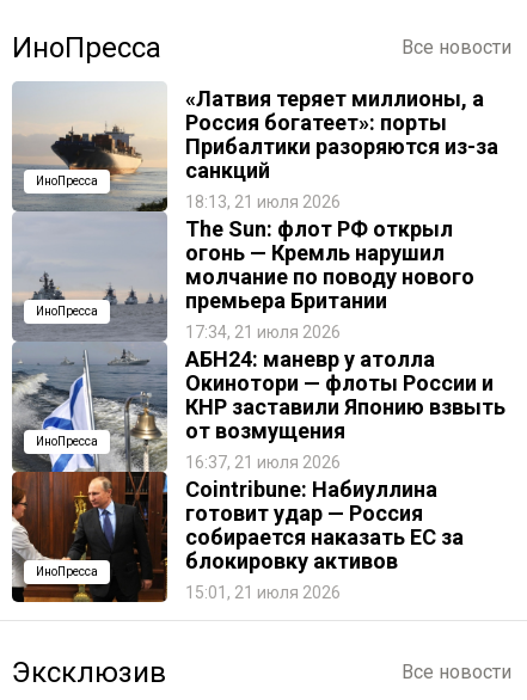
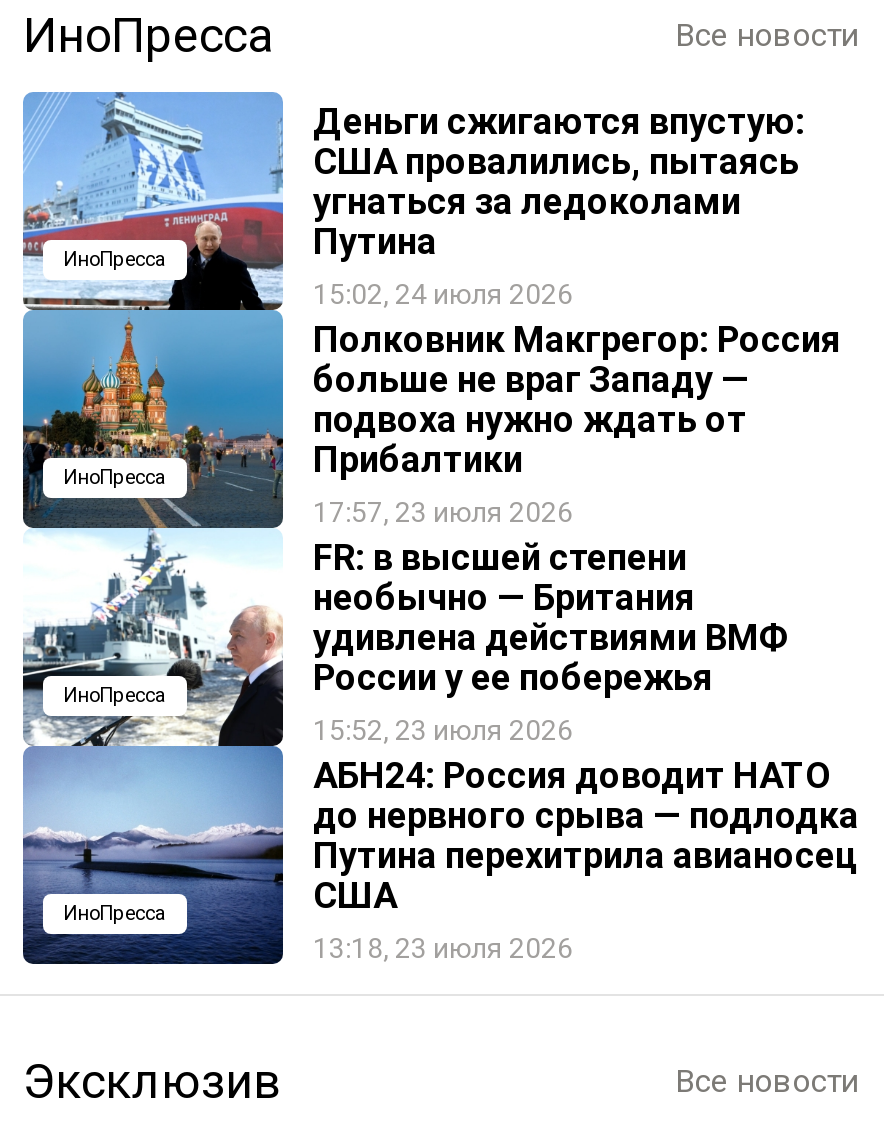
[11,82,498,603] [image] | «Латвия теряет миллионы, а | Россия богатеет»: порты | Прибалтики разоряются из-за | санкций | 18:13, 21 июля 2026 -> [21,92,805,966] [image] | Деньги сжигаются впустую: | США провалились, пытаясь | угнаться за ледоколами | Путина | 15:02, 24 июля 2026
[185,217,474,342] The Sun: флот РФ открыл | огонь — Кремль нарушил | молчание по поводу нового | премьера Британии | 17:34, 21 июля 2026 -> [313,319,841,529] Полковник Макгрегор: Россия | больше не враг Западу — | подвоха нужно ждать от | Прибалтики | 17:57, 23 июля 2026
[185,347,505,472] АБН24: маневр у атолла | Окинотори — флоты России и | КНР заставили Японию взвыть | от возмущения | 16:37, 21 июля 2026 -> [313,537,789,747] FR: в высшей степени | необычно — Британия | удивлена действиями ВМФ | России у ее побережья | 15:52, 23 июля 2026
[185,477,464,603] Cointribune: Набиуллина | готовит удар — Россия | собирается наказать EC за | блокировку активов | 15:01, 21 июля 2026 -> [313,755,859,965] АБН24: Россия доводит НАТО | до нервного срыва — подлодка | Путина перехитрила авианосец | США | 13:18, 23 июля 2026

